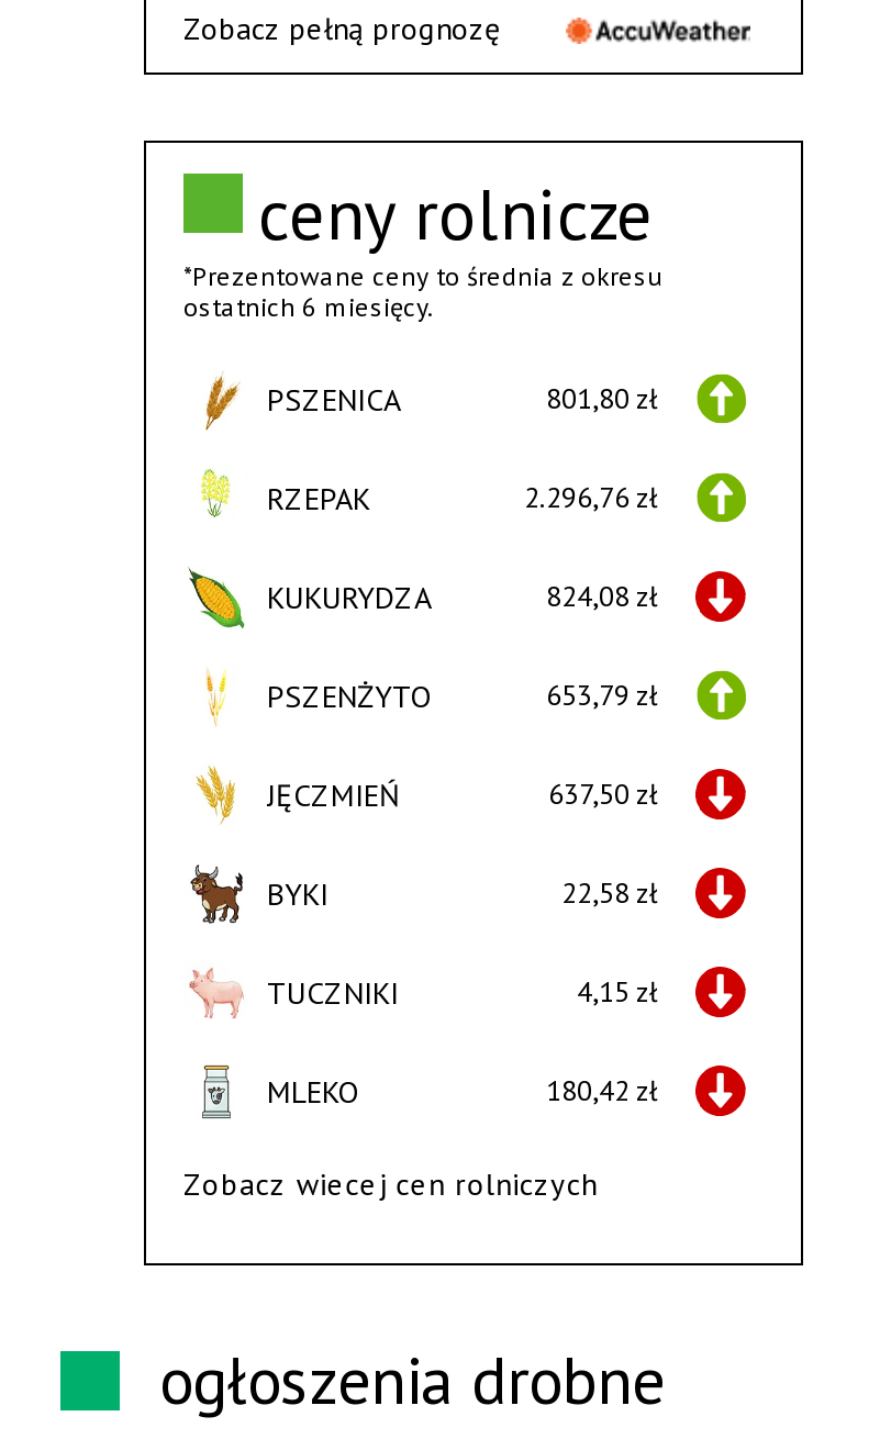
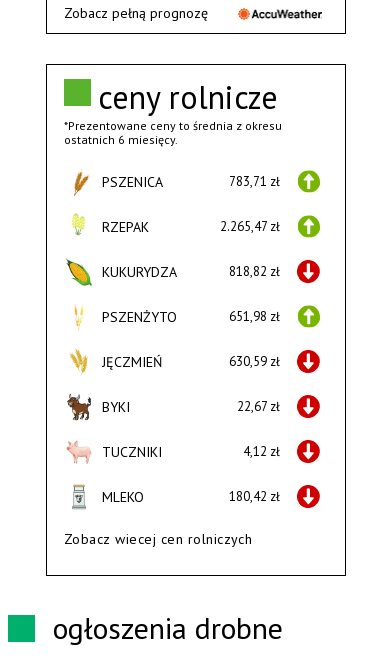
[546,380,658,417] 801,80 zł -> [229,173,280,190] 783,71 zł
[524,478,658,516] 2.296,76 zł -> [220,218,280,235] 2.265,47 zł
[546,577,658,615] 824,08 zł -> [229,263,280,280] 818,82 zł
[546,676,658,714] 653,79 zł -> [229,308,280,325] 651,98 zł
[548,775,658,812] 637,50 zł -> [229,353,280,370] 630,59 zł
[561,874,658,911] 22,58 zł -> [237,398,280,415] 22,67 zł
[577,973,658,1010] 4,15 zł -> [243,443,280,460] 4,12 zł

